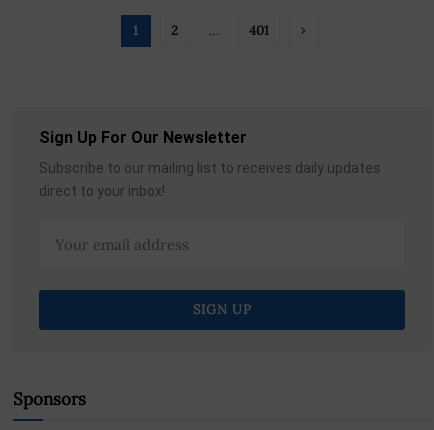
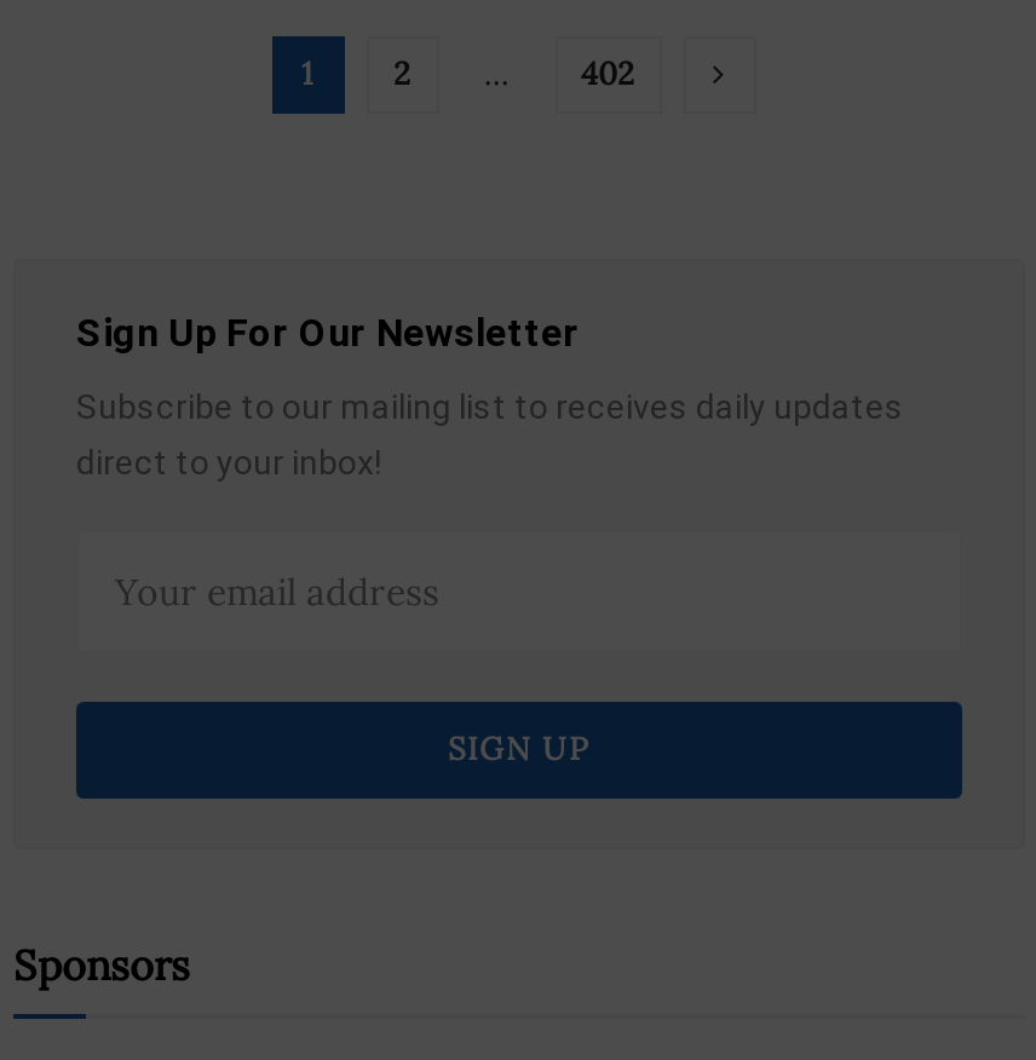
[248,22,268,39] 401 -> [581,54,634,95] 402

